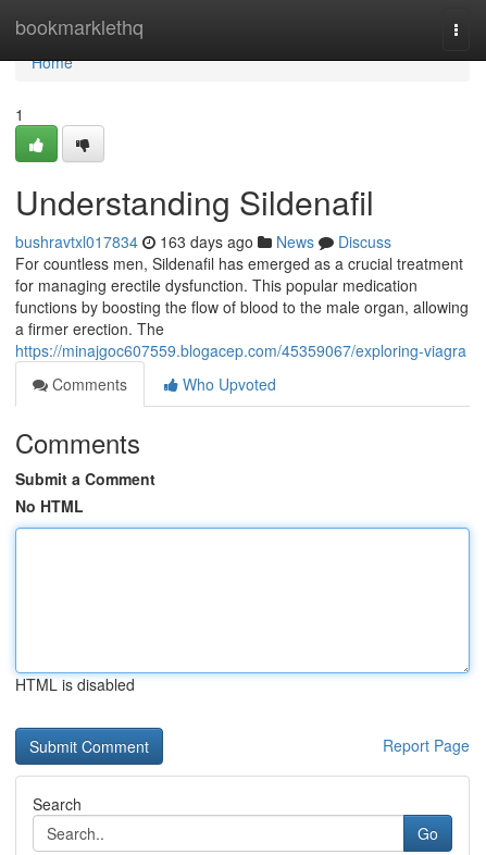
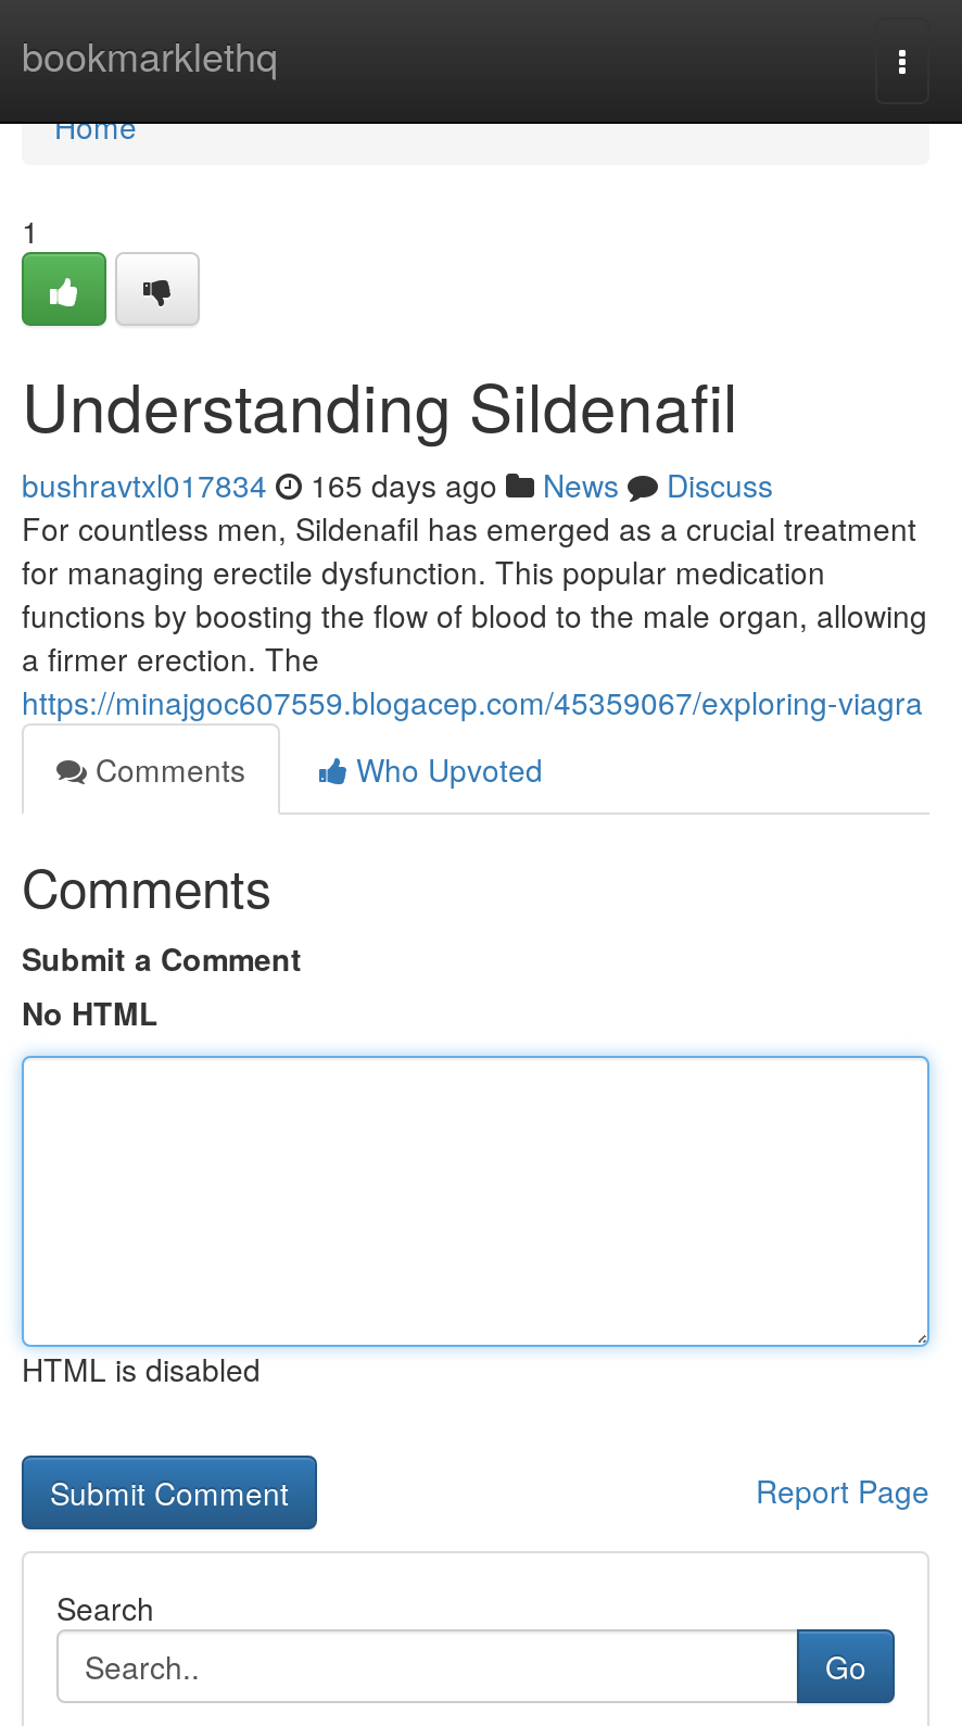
[15,231,391,252] bushravtxl017834 163 days ago News Discuss -> [22,463,773,506] bushravtxl017834 165 days ago News Discuss

